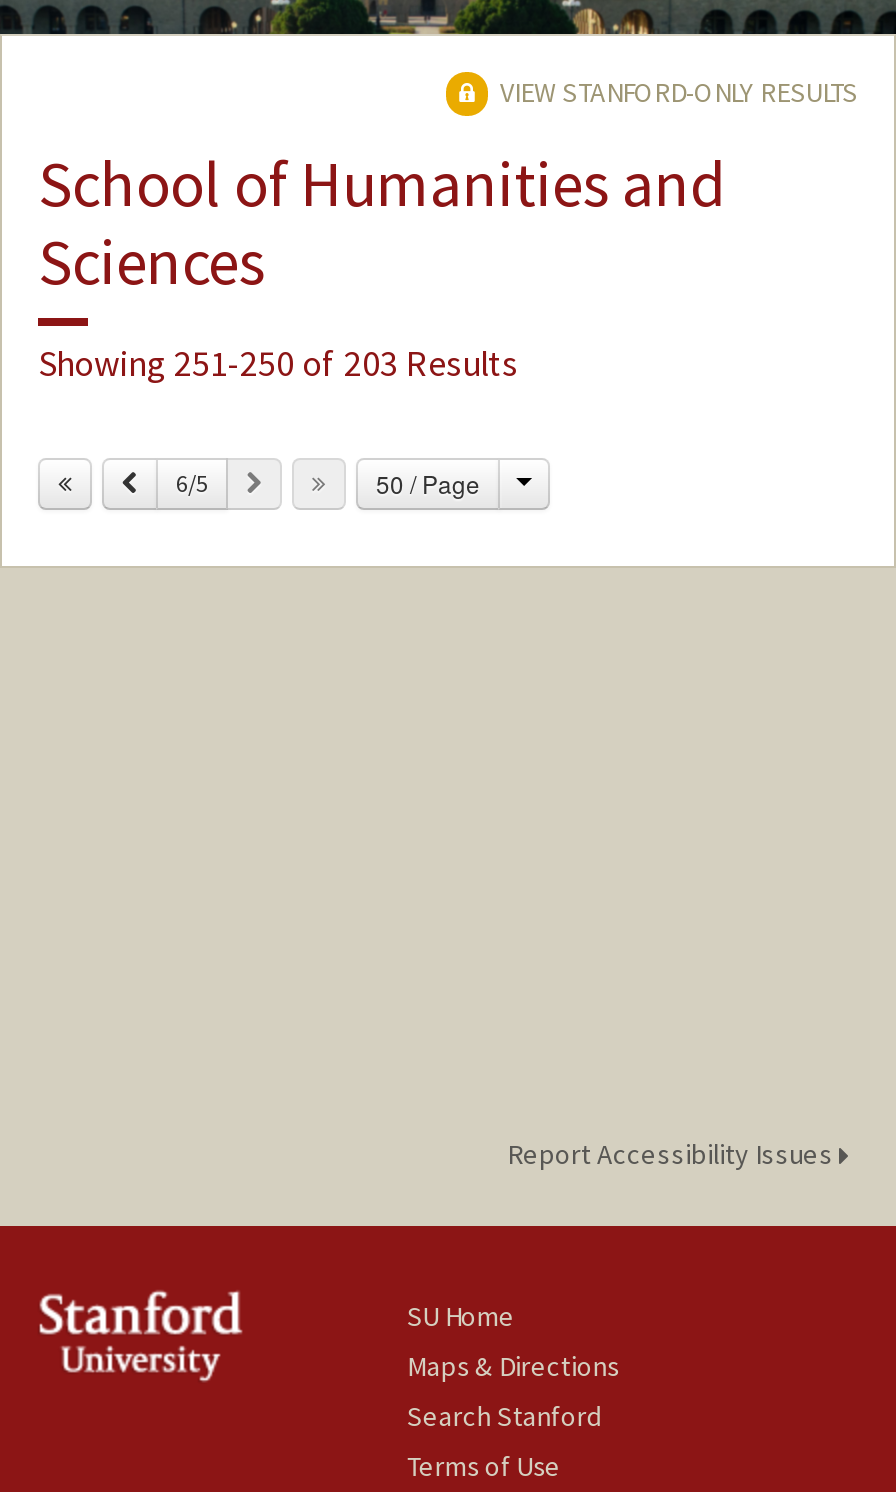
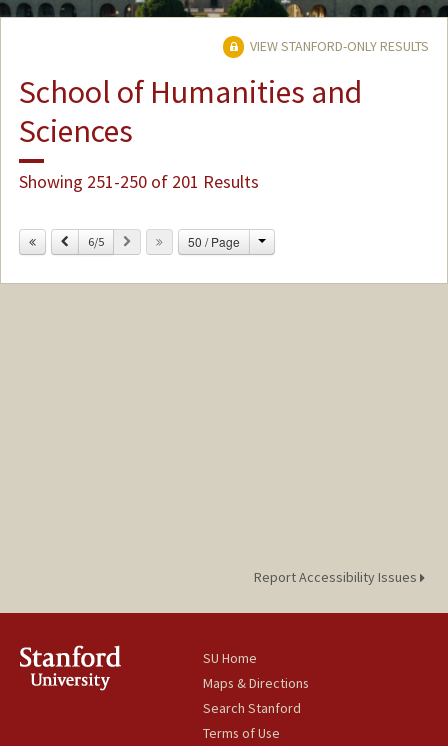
[38,339,518,385] Showing 251-250 of 203 Results -> [19,170,259,193] Showing 251-250 of 201 Results

